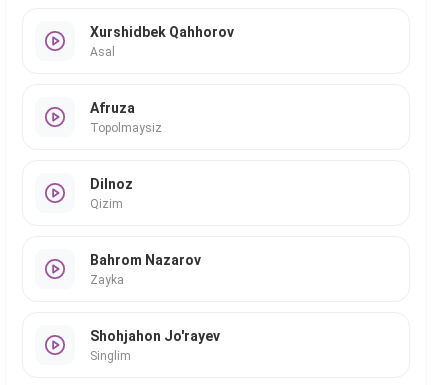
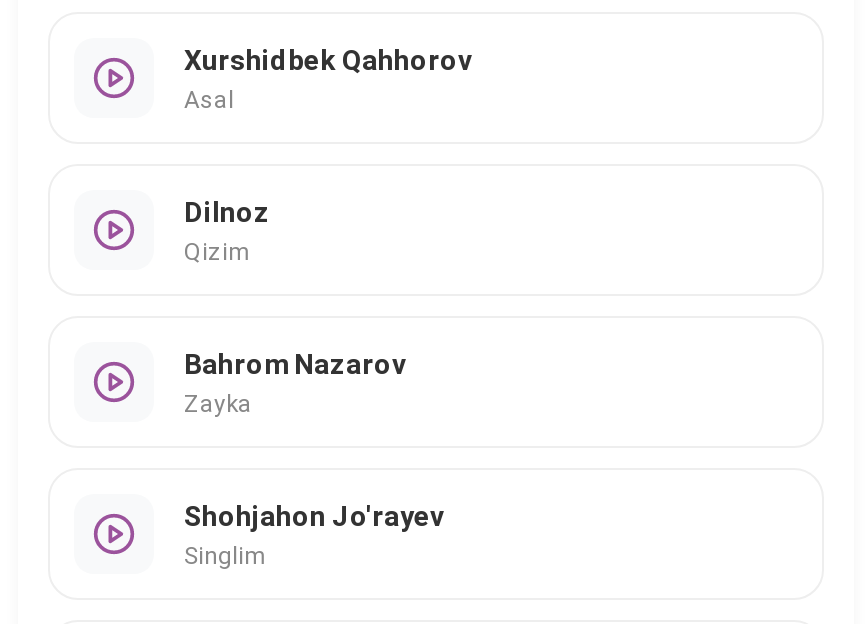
[90,99,162,134] Afruza | Topolmaysiz -> none

